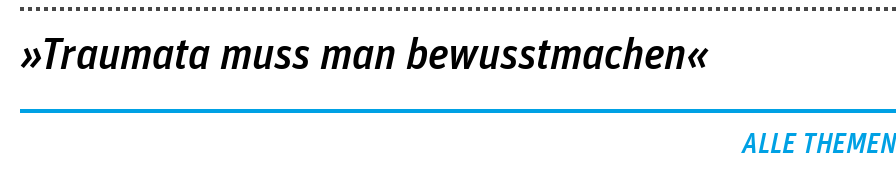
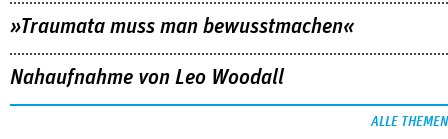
none -> [10,67,284,89] Nahaufnahme von Leo Woodall

